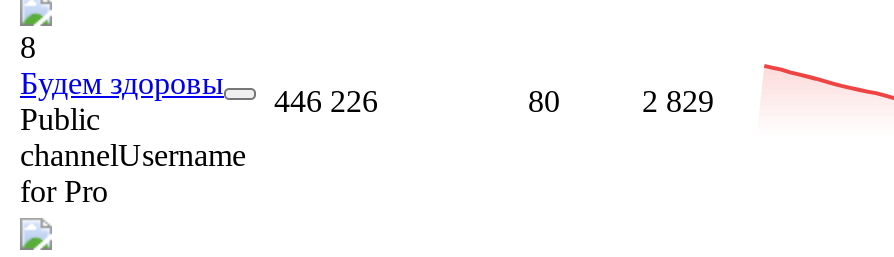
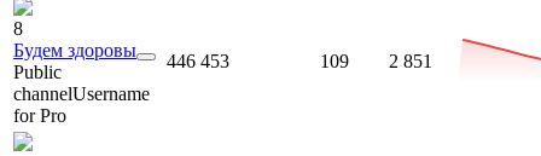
[274,84,378,118] 446 226 -> [167,51,229,71] 446 453
[528,84,560,118] 80 -> [320,51,349,71] 109
[642,84,714,118] 2 829 -> [389,51,432,71] 2 851

